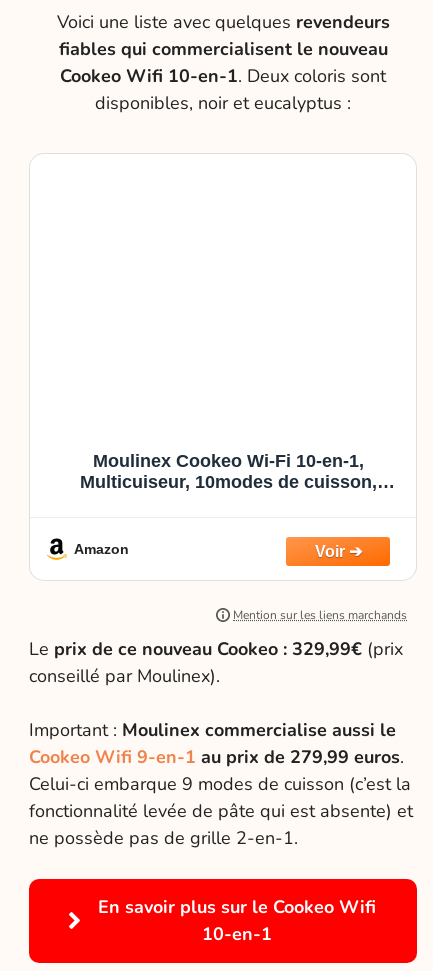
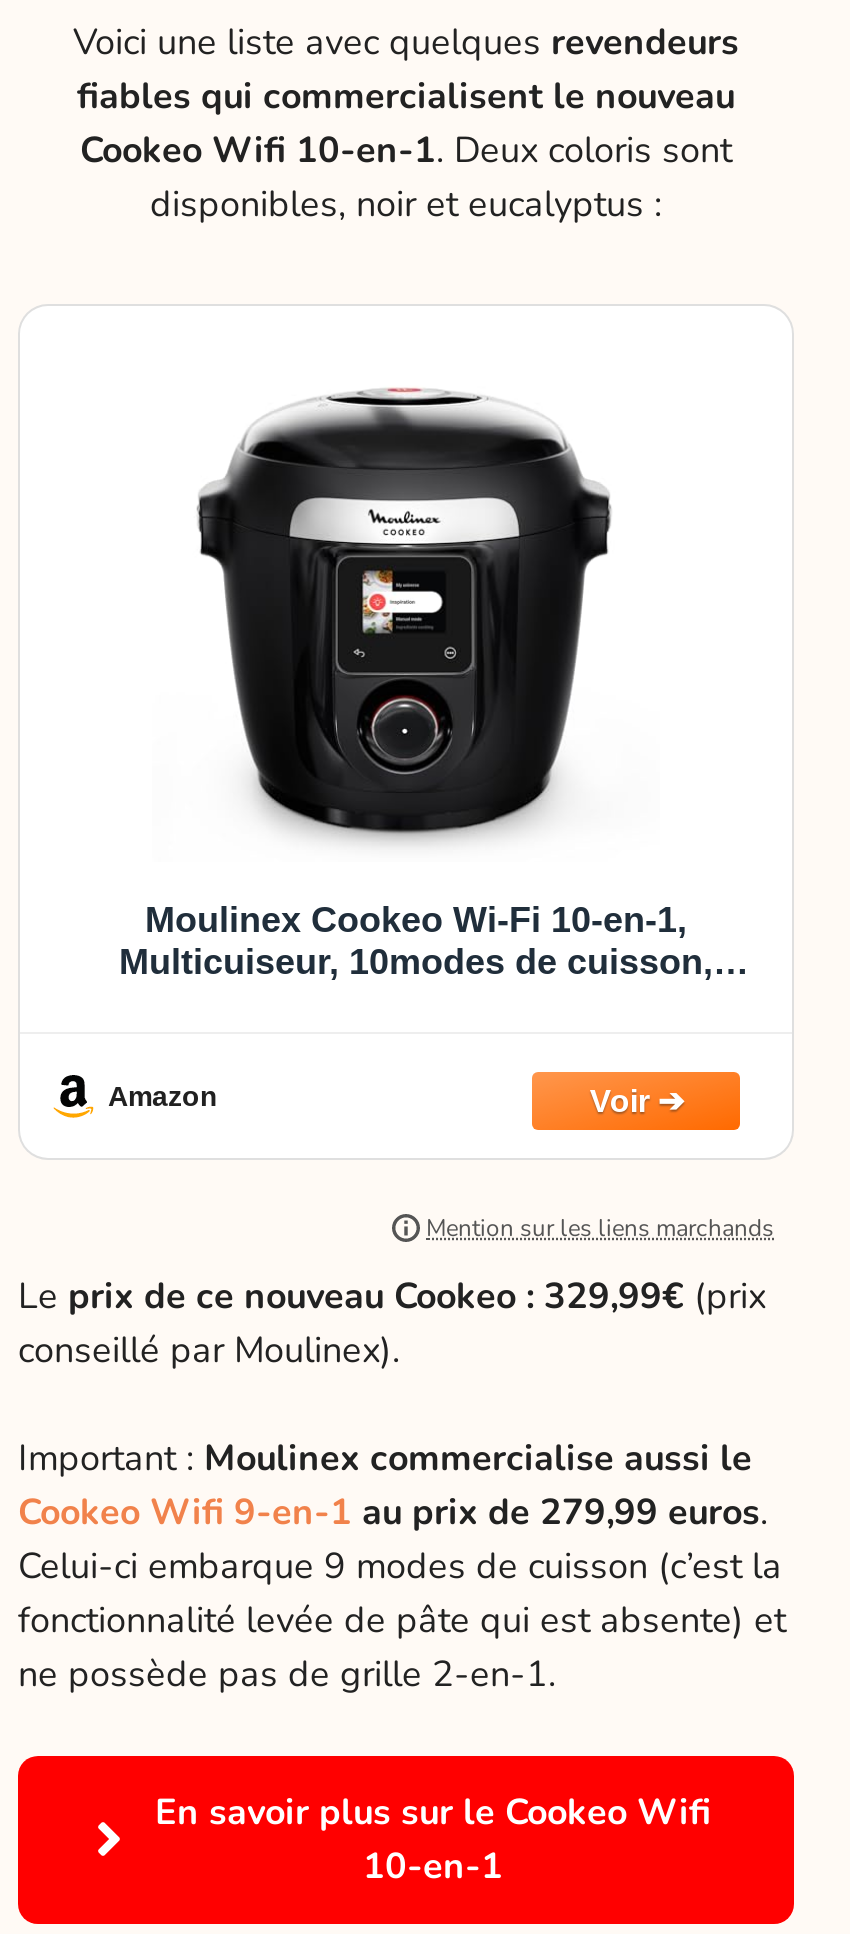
none -> [196,386,612,842] [image]

